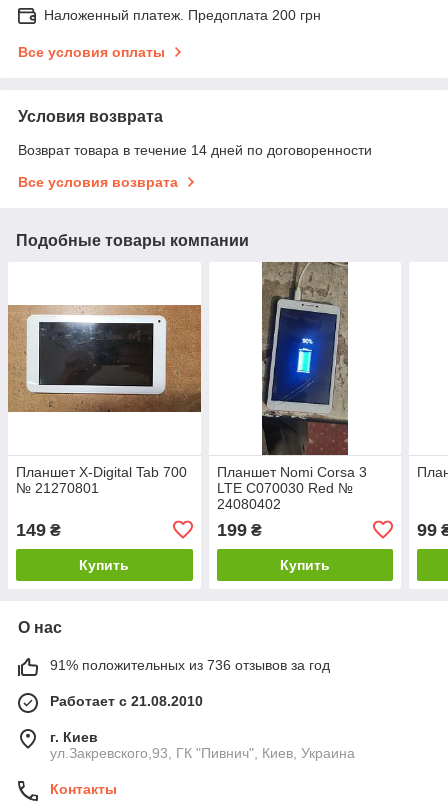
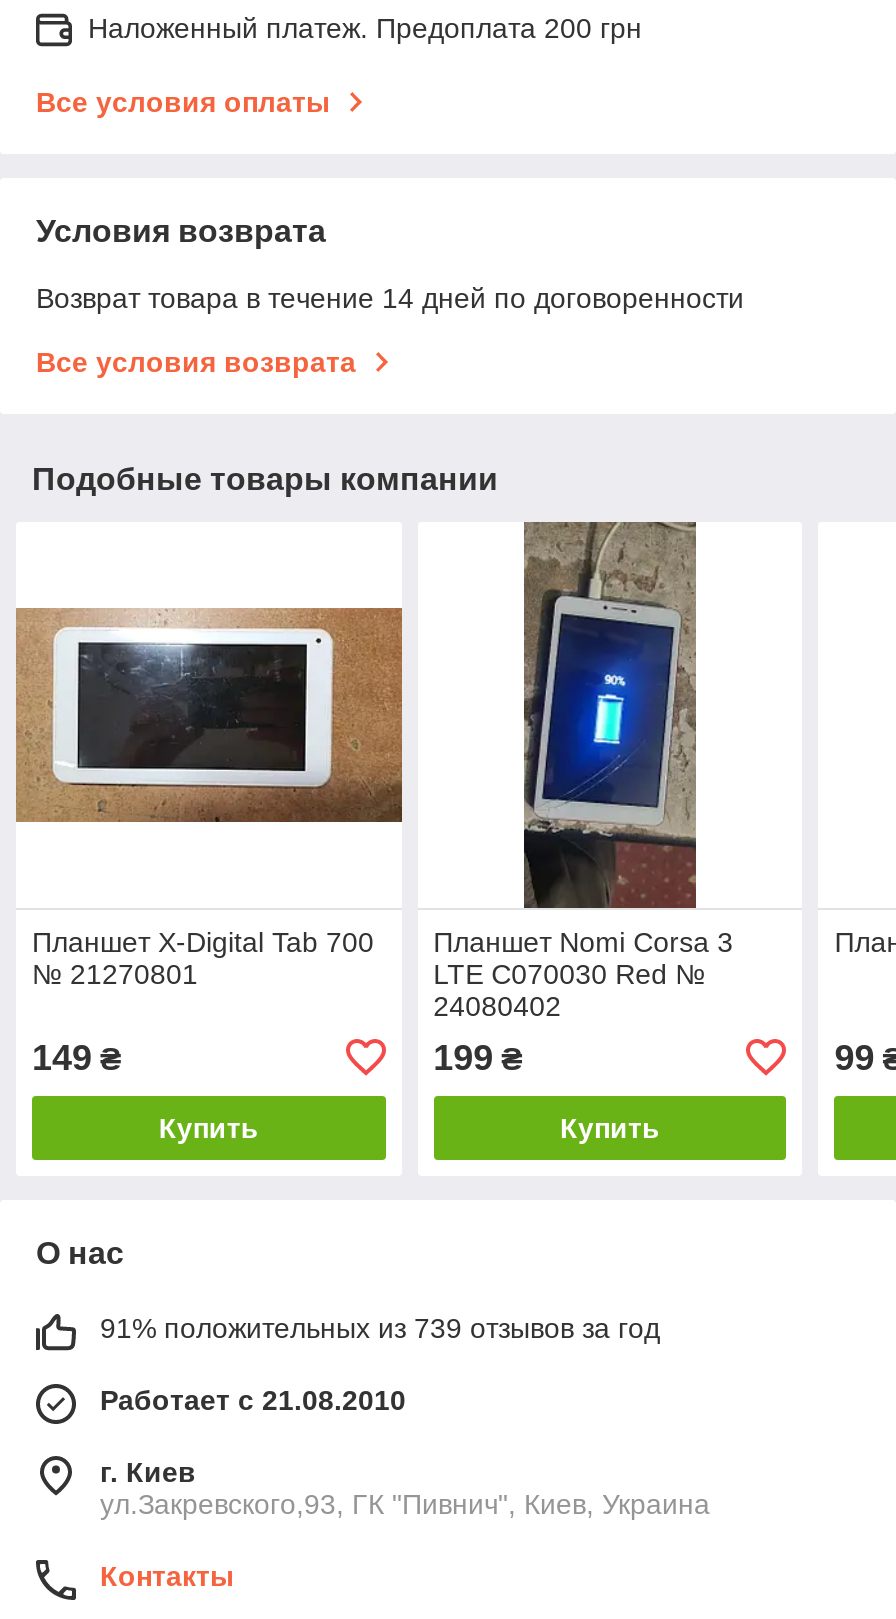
[50,657,330,673] 91% положительных из 736 отзывов за год -> [100,1312,660,1344] 91% положительных из 739 отзывов за год

